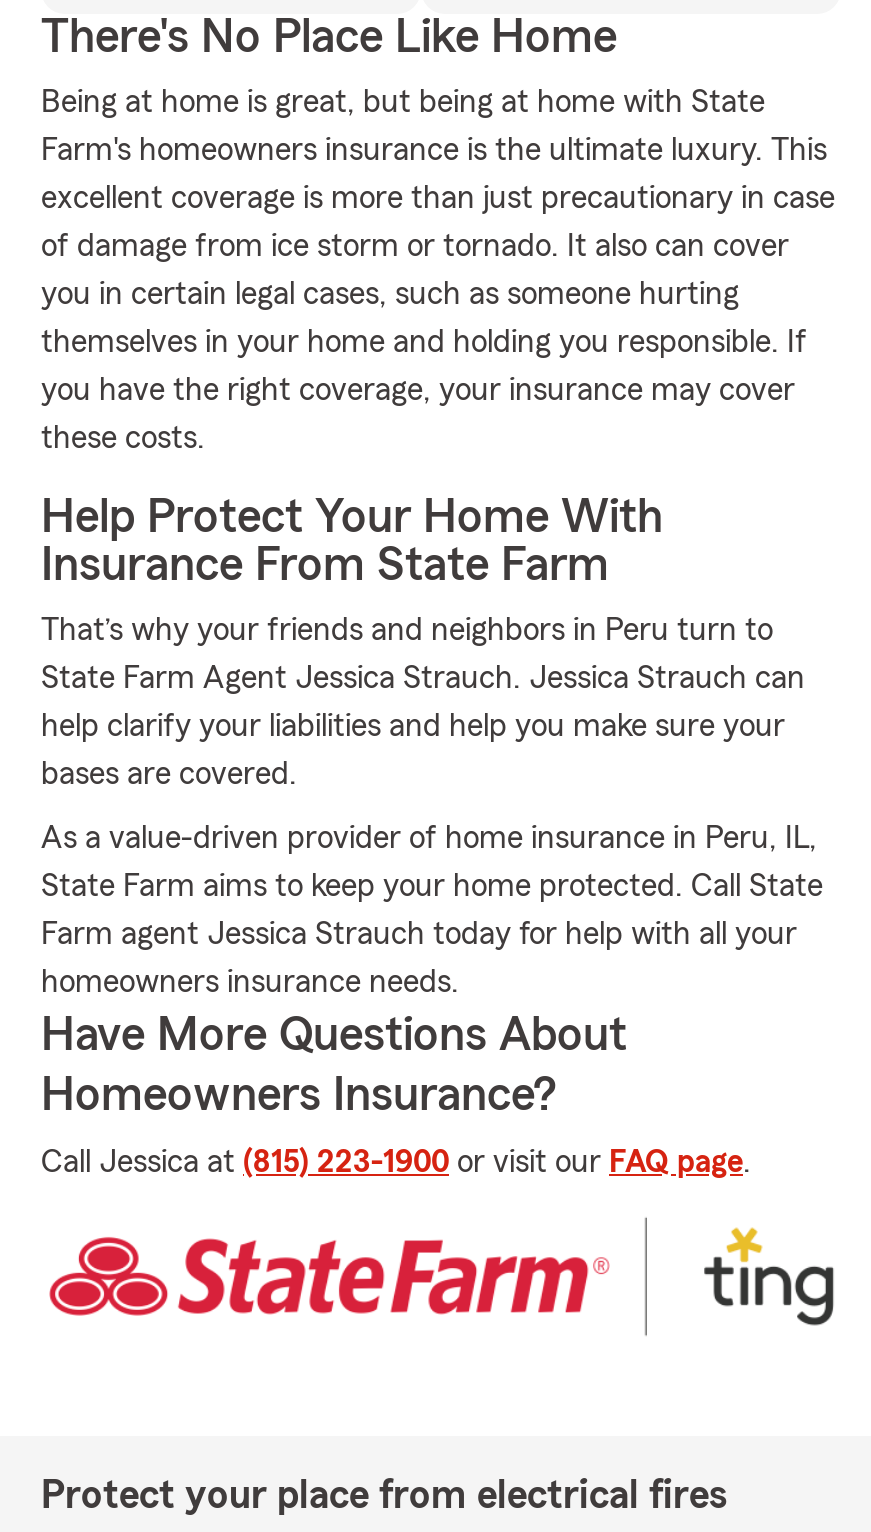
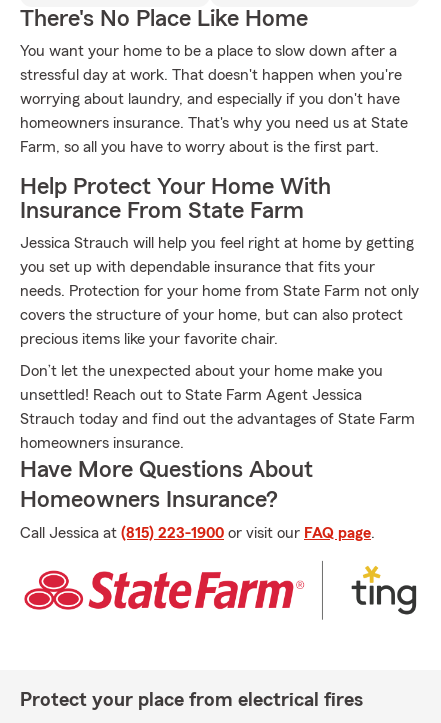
[41,86,835,454] Being at home is great, but being at home with State | Farm's homeowners insurance is the ultimate luxury. This | excellent coverage is more than just precautionary in case | of damage from ice storm or tornado. It also can cover | you in certain legal cases, such as someone hurting | themselves in your home and holding you responsible. If | you have the right coverage, your insurance may cover | these costs. -> [20,43,408,155] You want your home to be a place to slow down after a | stressful day at work. That doesn't happen when you're | worrying about laundry, and especially if you don't have | homeowners insurance. That's why you need us at State | Farm, so all you have to worry about is the first part.
moved [41,494,663,590] -> [20,175,331,223]: Help Protect Your Home With | Insurance From State Farm
[41,614,823,998] That’s why your friends and neighbors in Peru turn to | State Farm Agent Jessica Strauch. Jessica Strauch can | help clarify your liabilities and help you make sure your | bases are covered. | As a value-driven provider of home insurance in Peru, IL, | State Farm aims to keep your home protected. Call State | Farm agent Jessica Strauch today for help with all your | homeowners insurance needs. -> [20,235,419,451] Jessica Strauch will help you feel right at home by getting | you set up with dependable insurance that fits your | needs. Protection for your home from State Farm not only | covers the structure of your home, but can also protect | precious items like your favorite chair. | Don’t let the unexpected about your home make you | unsettled! Reach out to State Farm Agent Jessica | Strauch today and find out the advantages of State Farm | homeowners insurance.

